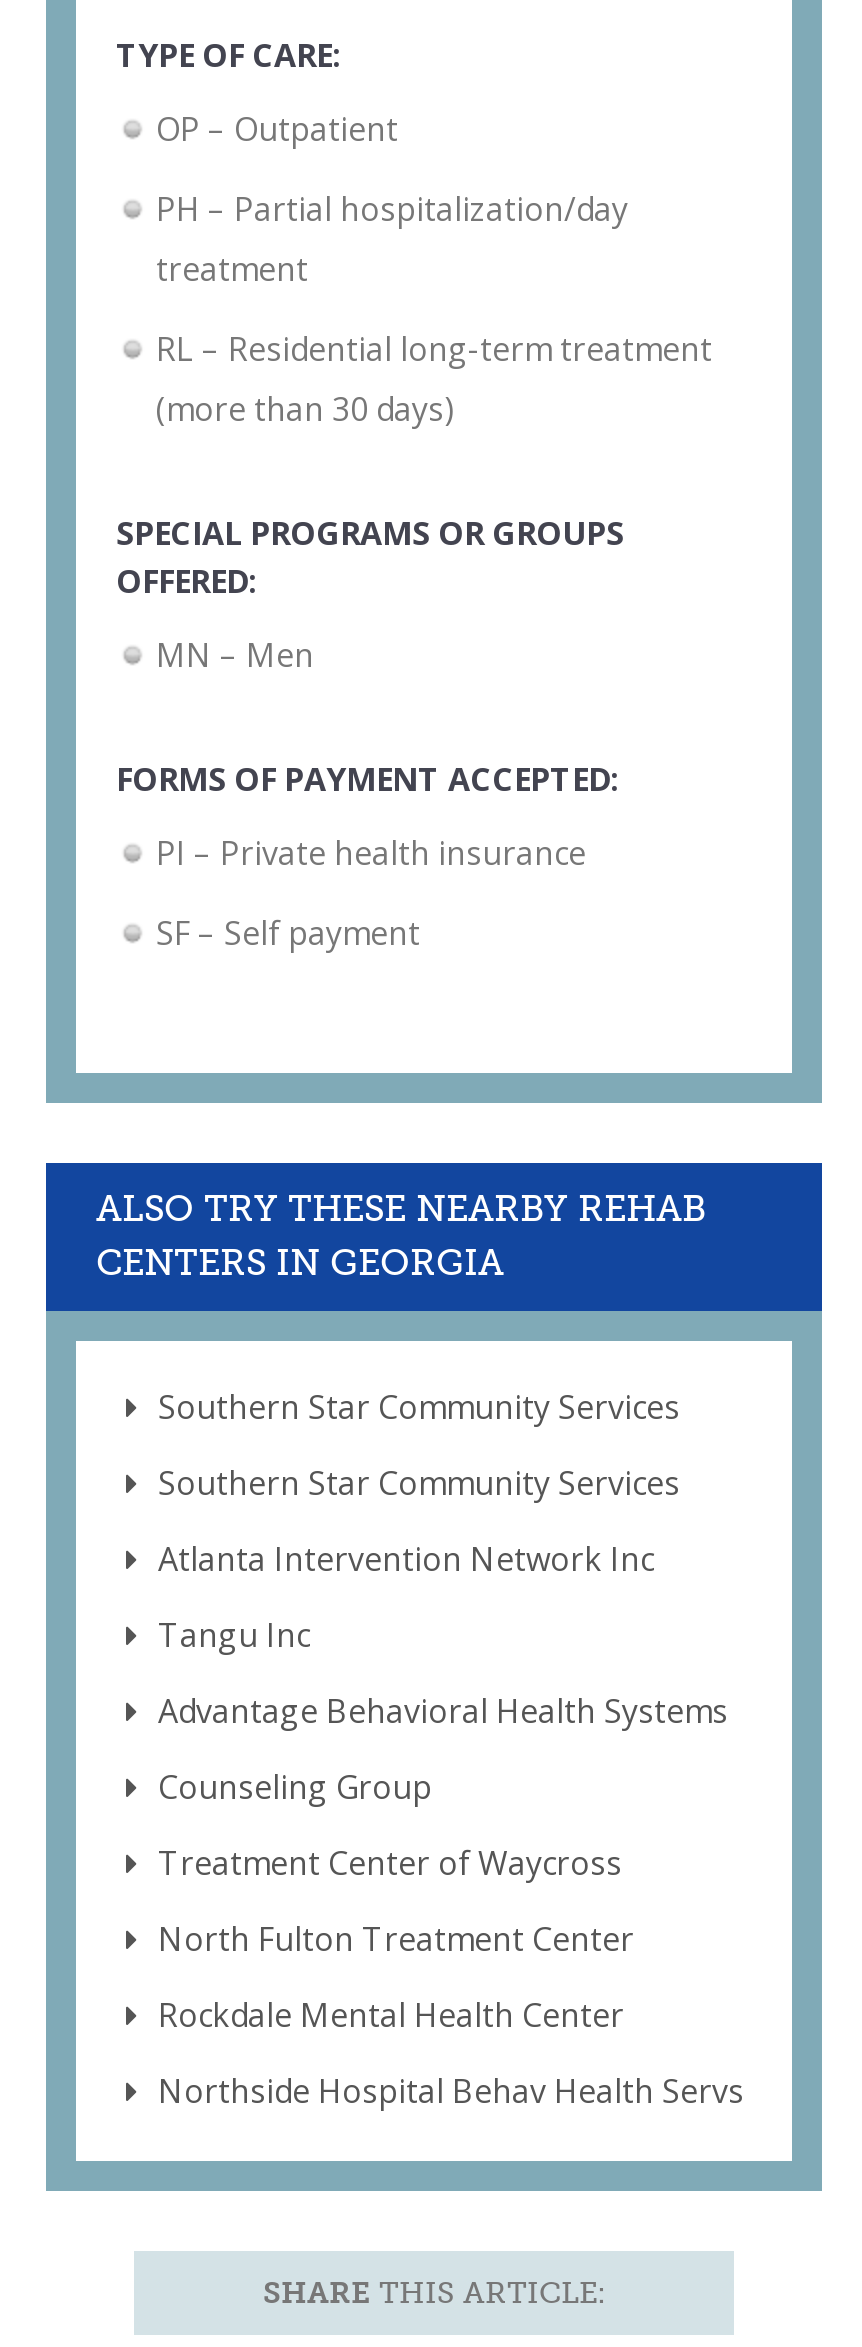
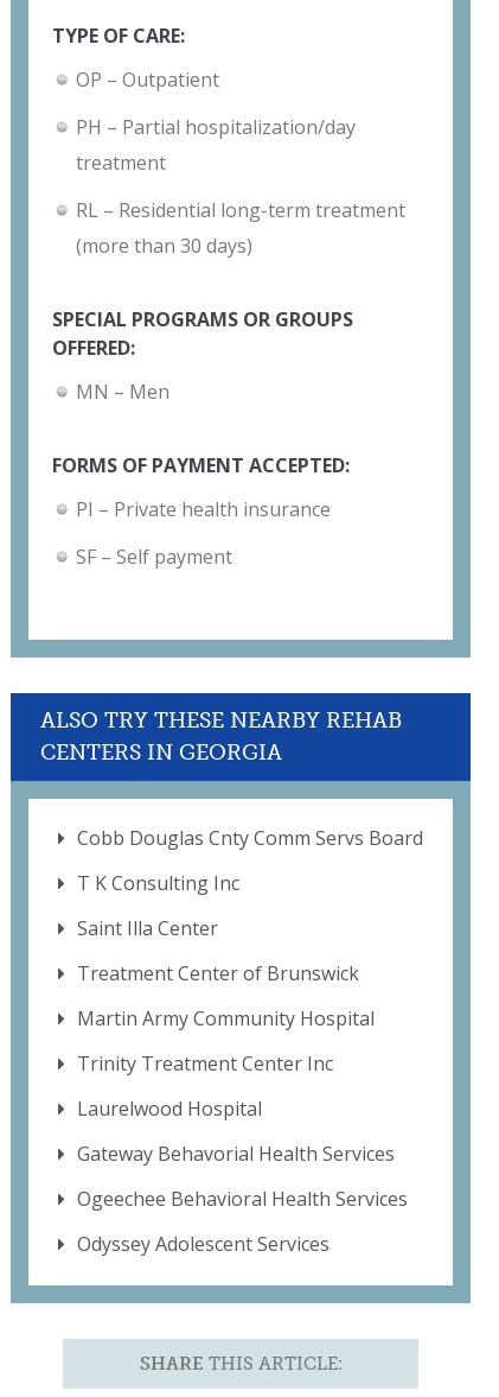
[158,1385,680,1429] Southern Star Community Services -> [77,825,423,851] Cobb Douglas Cnty Comm Servs Board
[158,1461,680,1505] Southern Star Community Services -> [77,870,239,896] T K Consulting Inc
[158,1537,654,1581] Atlanta Intervention Network Inc -> [77,915,218,941] Saint Illa Center
[158,1613,310,1657] Tangu Inc -> [77,960,359,986] Treatment Center of Brunswick
[158,1689,728,1733] Advantage Behavioral Health Systems -> [77,1005,375,1032] Martin Army Community Hospital
[158,1765,432,1809] Counseling Group -> [77,1051,333,1077] Trinity Treatment Center Inc
[158,1841,622,1885] Treatment Center of Waycross -> [77,1096,262,1122] Laurelwood Hospital
[158,1917,634,1961] North Fulton Treatment Center -> [77,1141,395,1167] Gateway Behavorial Health Services
[158,1993,624,2037] Rockdale Mental Health Center -> [77,1186,408,1212] Ogeechee Behavioral Health Services
[158,2069,744,2113] Northside Hospital Behav Health Servs -> [77,1231,330,1257] Odyssey Adolescent Services

